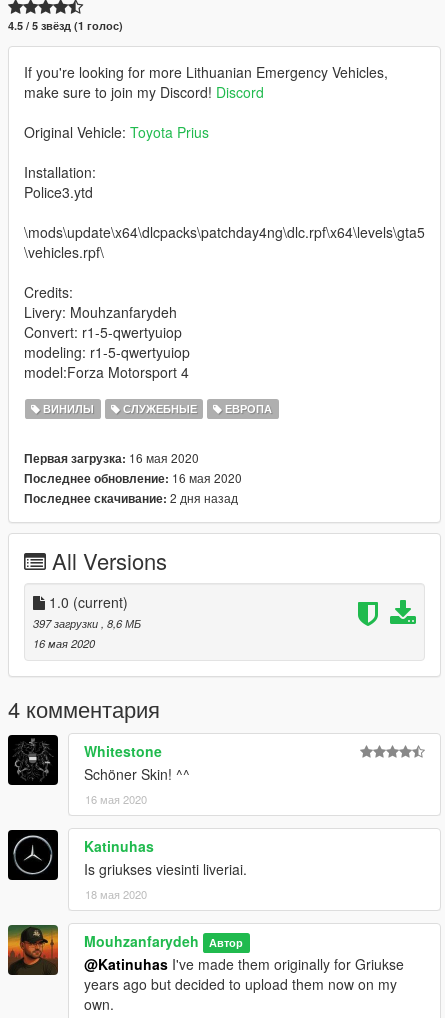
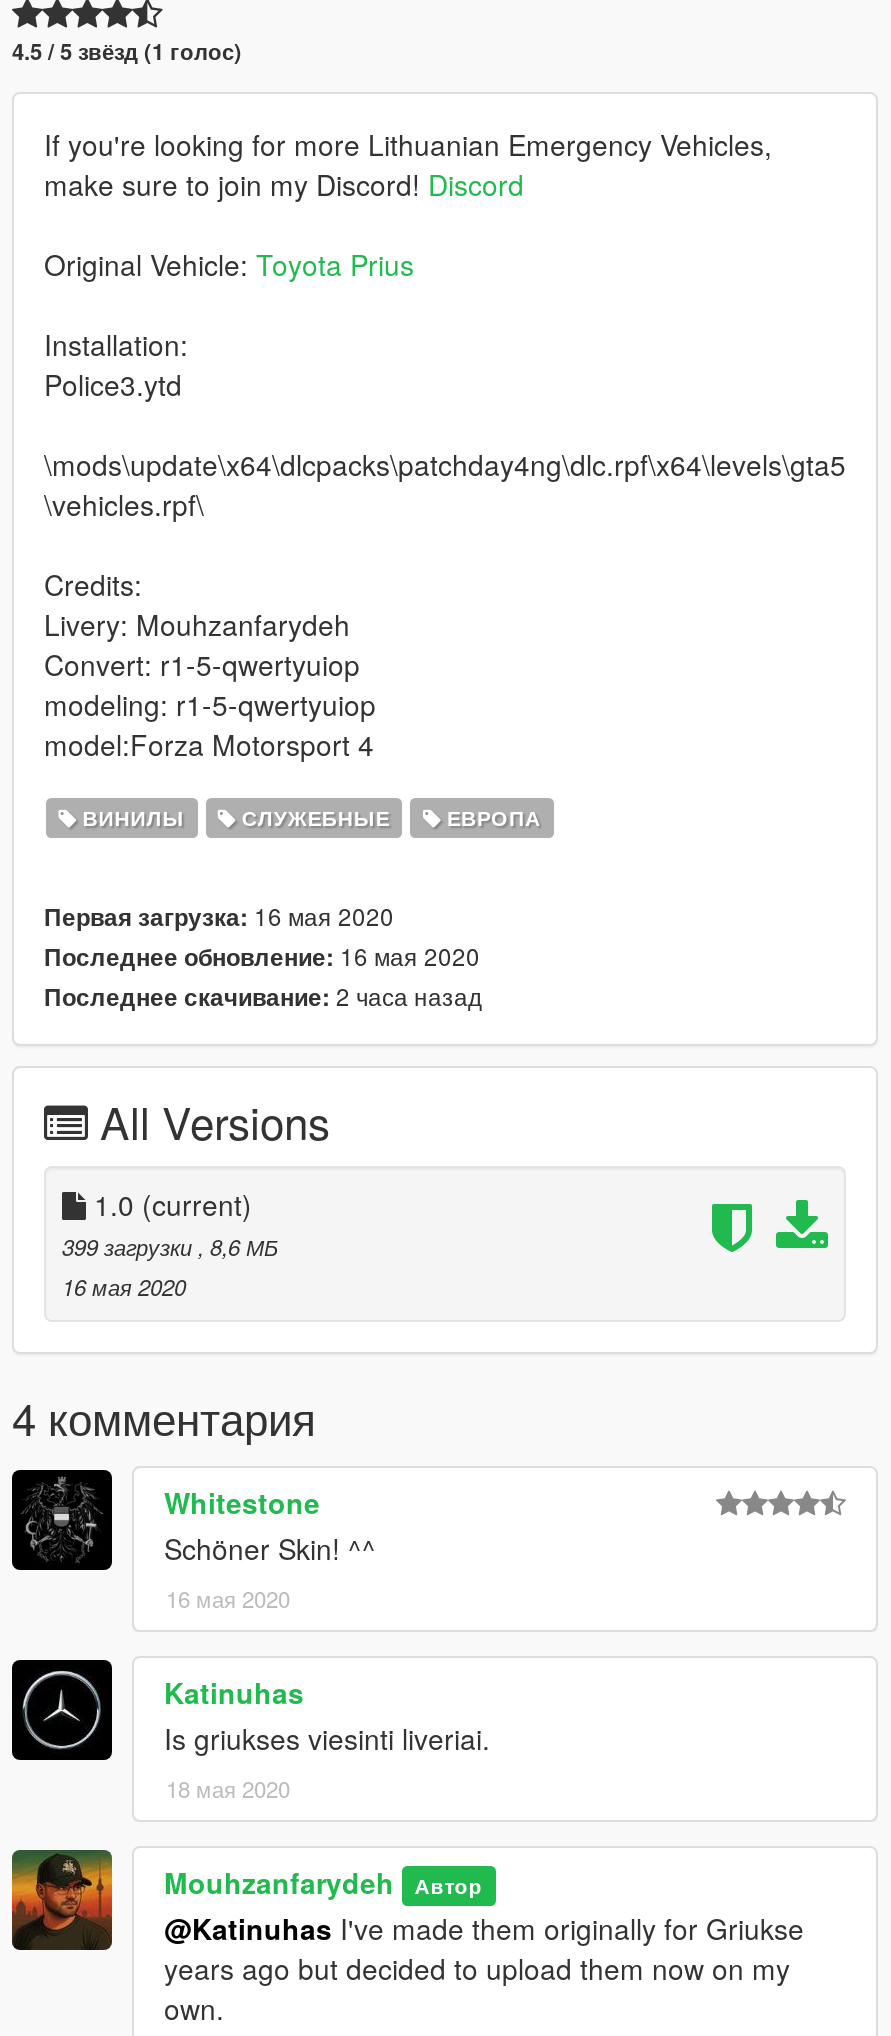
[24,489,238,507] Последнее скачивание: 2 дня назад -> [44,978,482,1014] Последнее скачивание: 2 часа назад
[33,615,141,631] 397 загрузки, 8,6 МБ -> [62,1230,278,1262] 399 загрузки, 8,6 МБ

